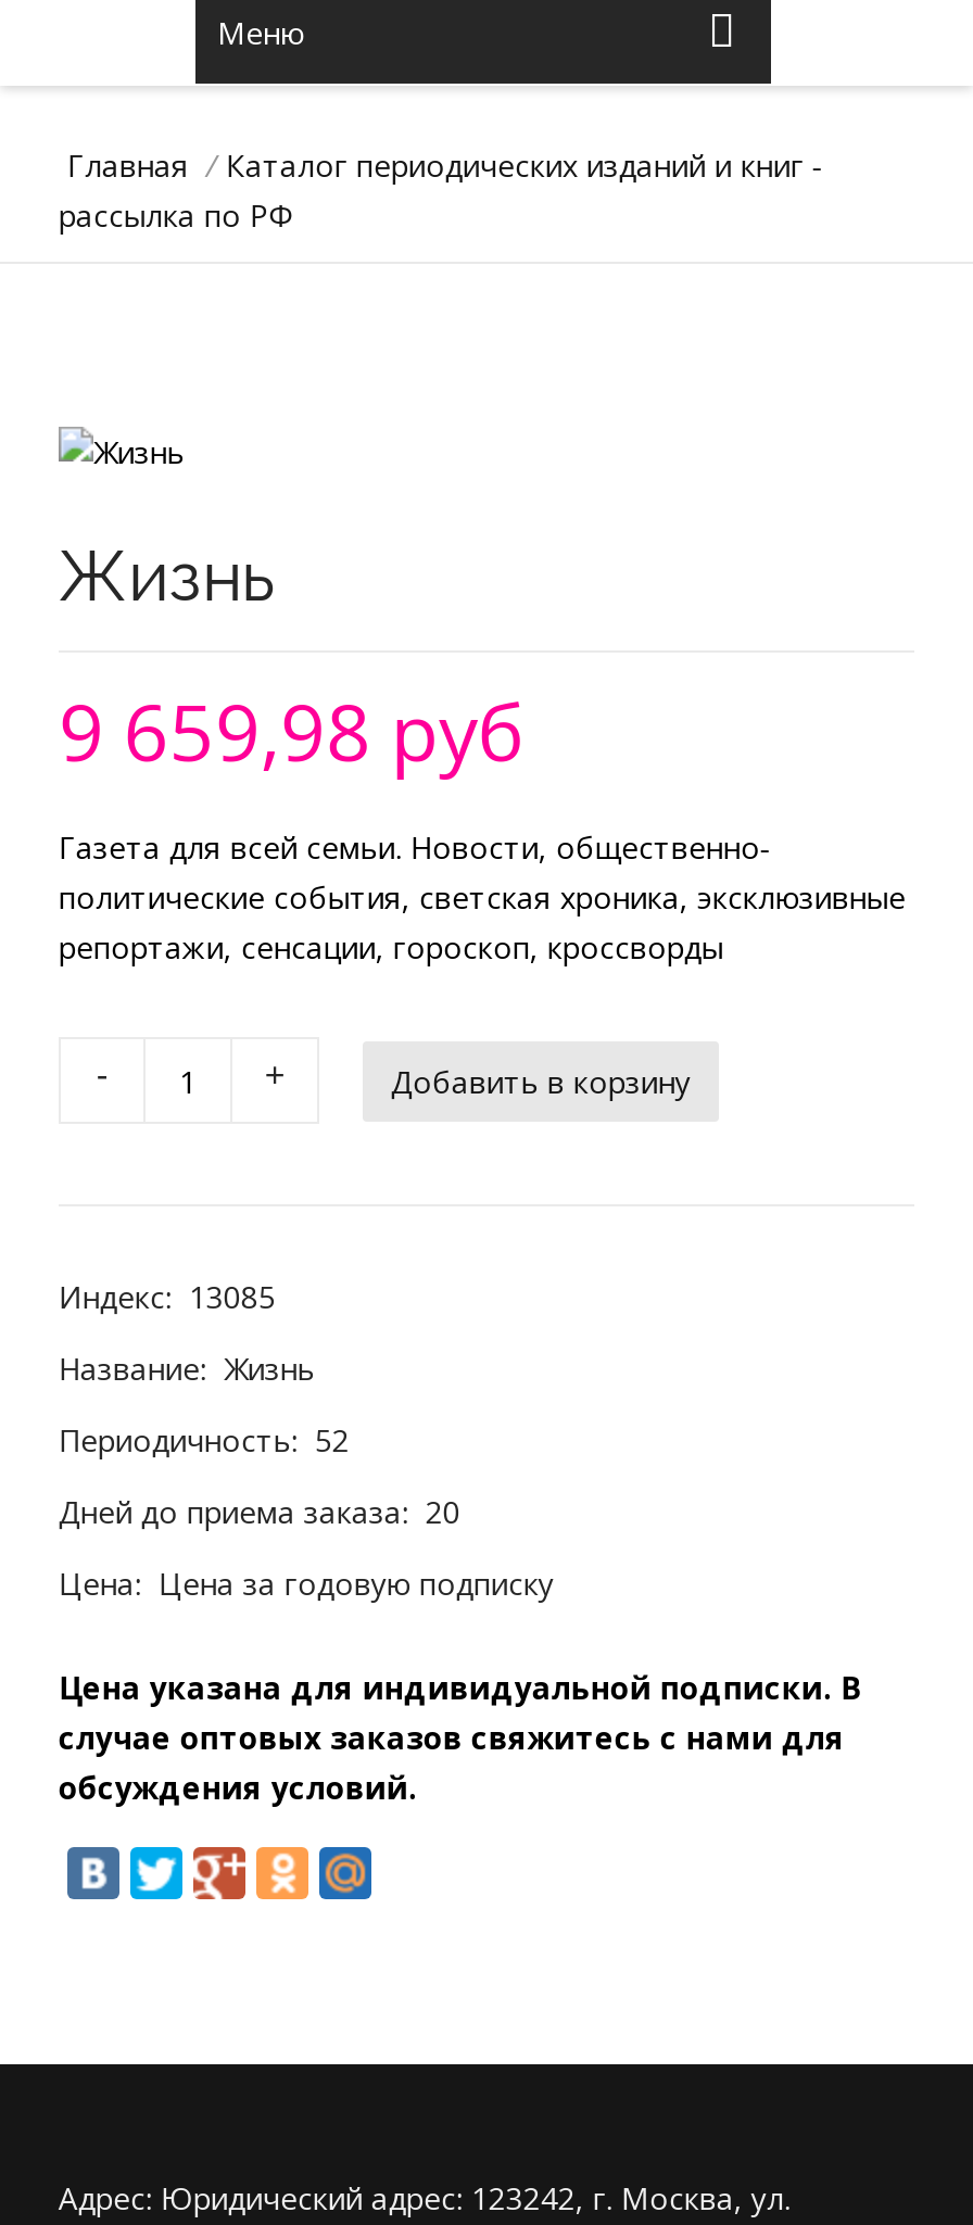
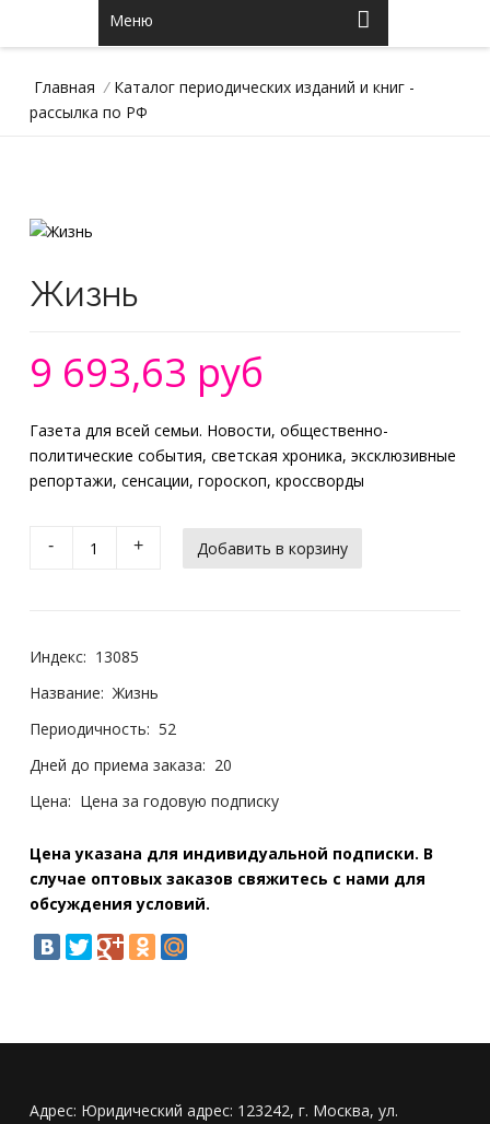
[58,679,523,785] 9 659,98 руб -> [29,346,263,399] 9 693,63 руб

